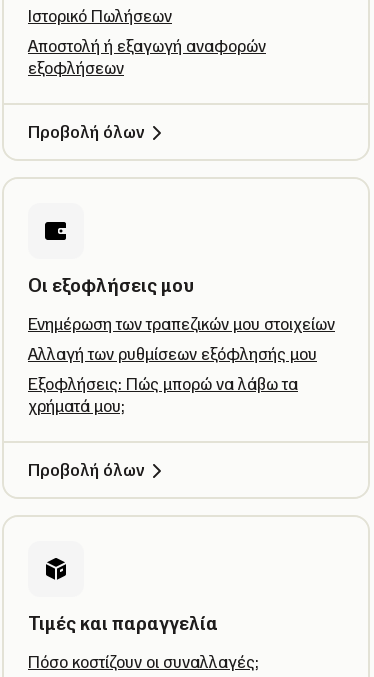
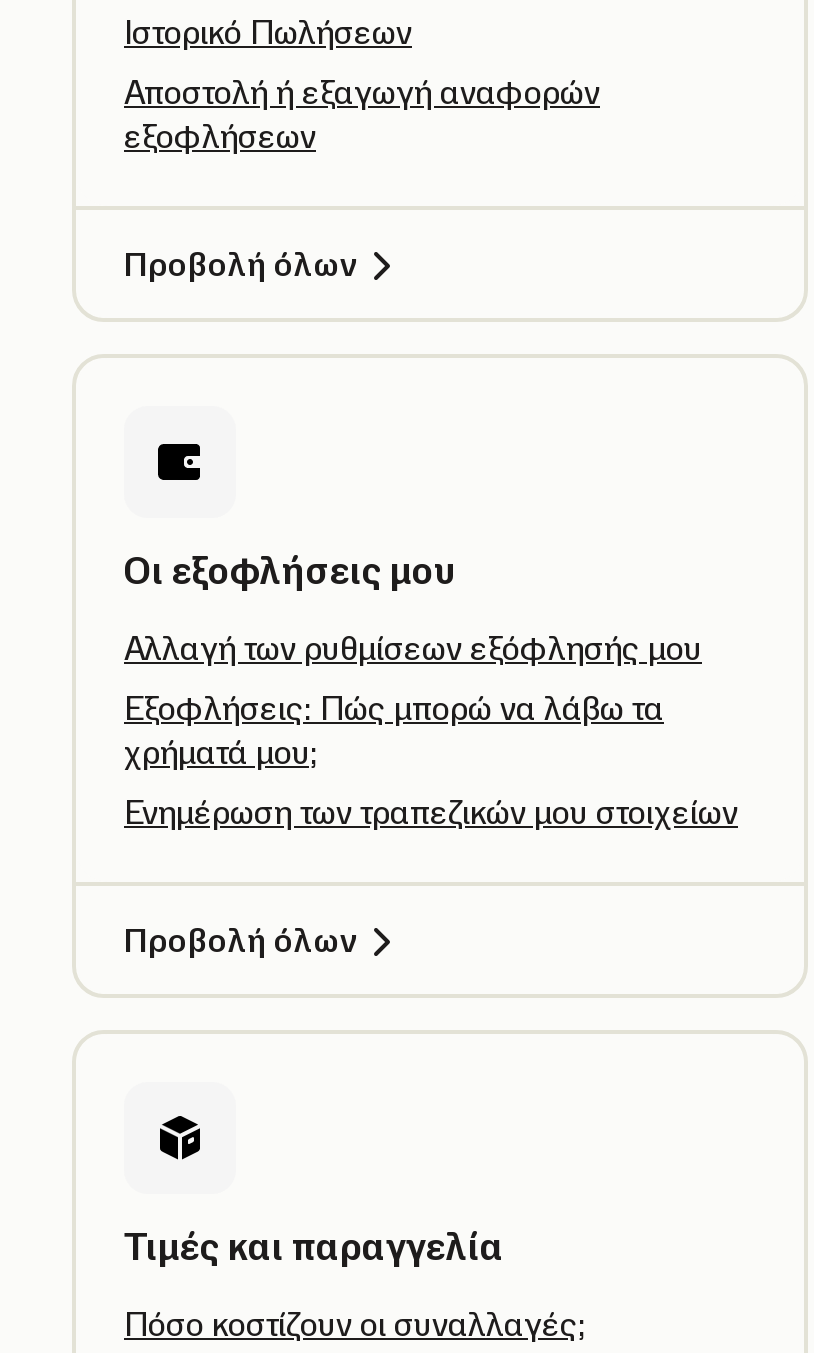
moved [28,314,335,334] -> [124,792,738,832]: Ενημέρωση των τραπεζικών μου στοιχείων
moved [28,344,317,416] -> [124,628,702,772]: Αλλαγή των ρυθμίσεων εξόφλησής μου | Εξοφλήσεις: Πώς μπορώ να λάβω τα | χρήματά μου;

